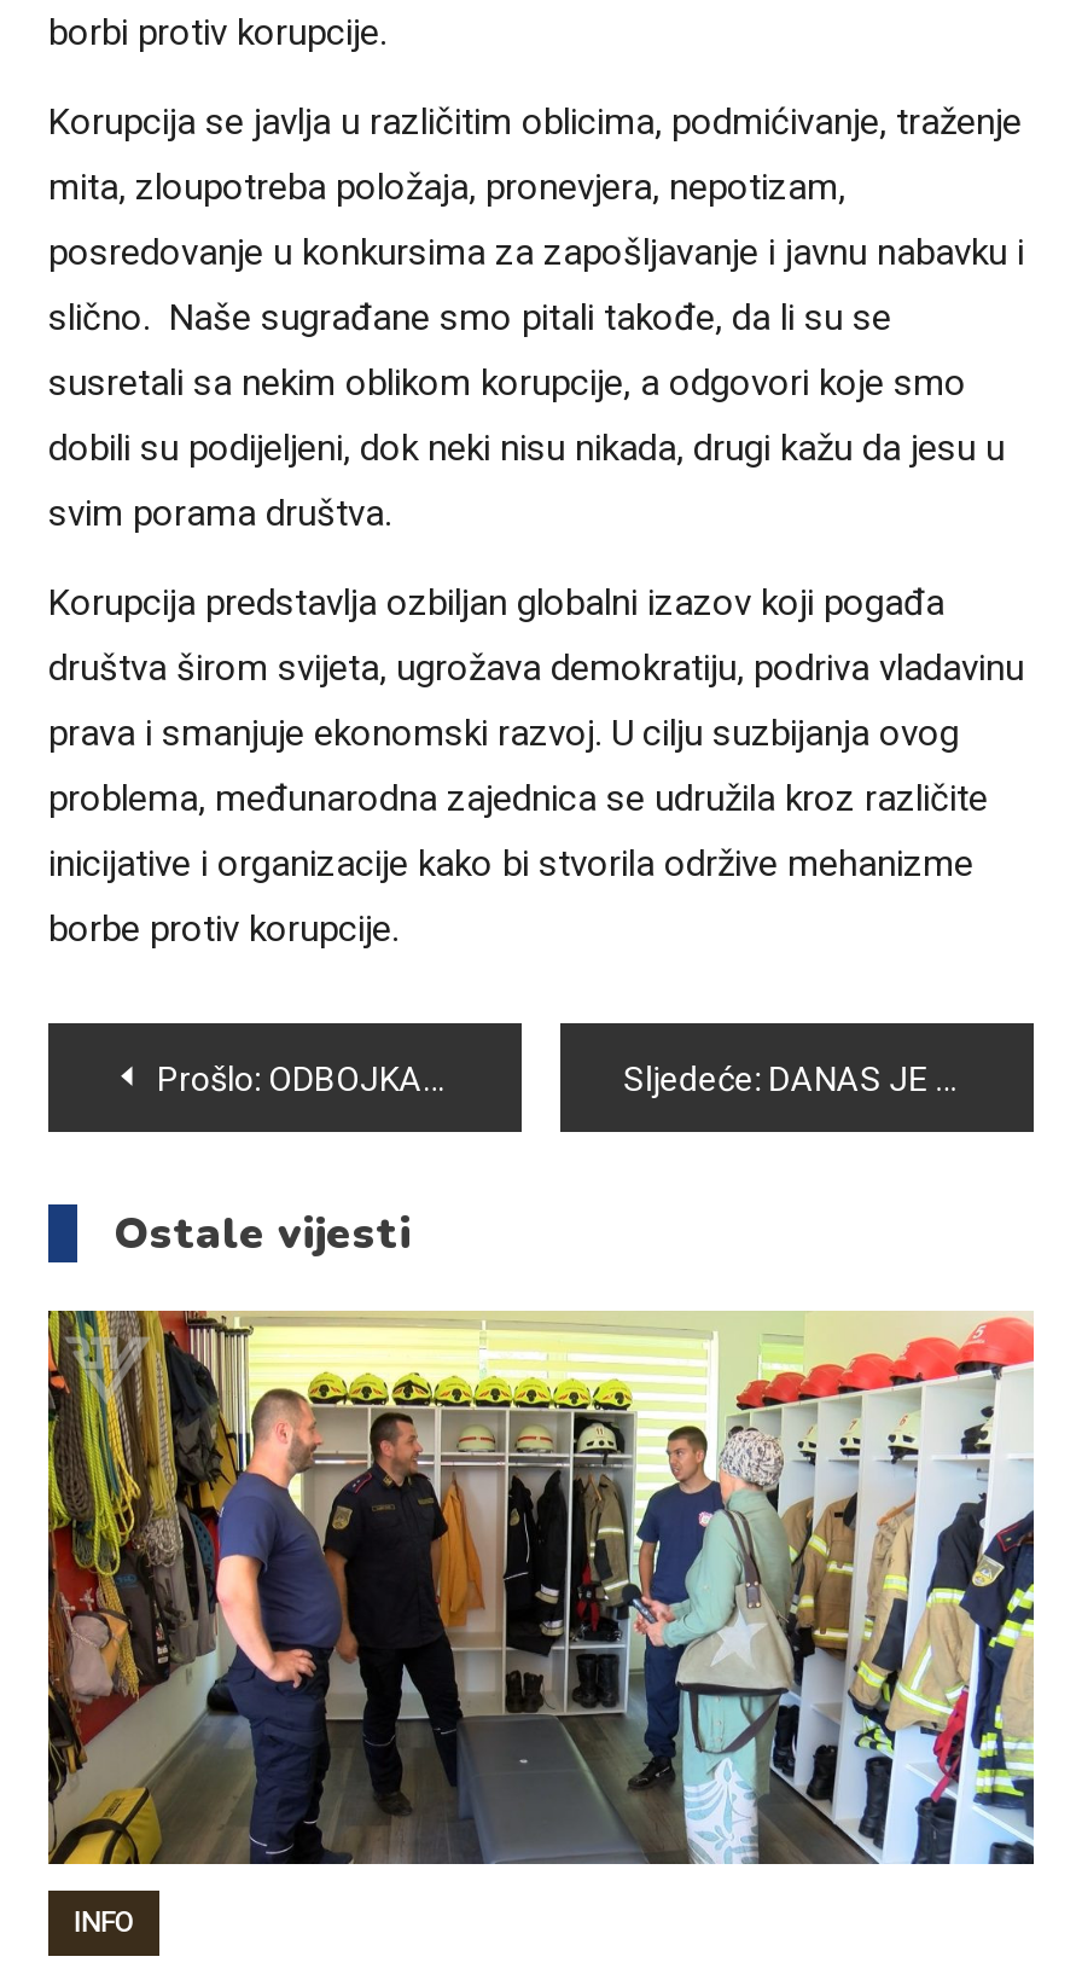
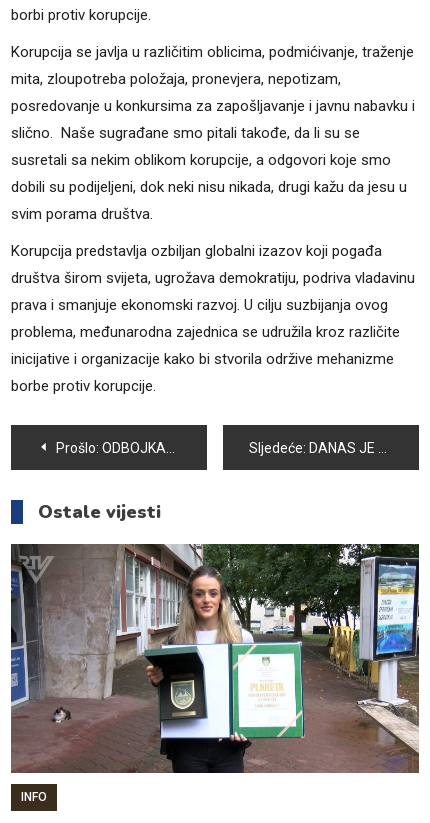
[46,1308,1036,1866] [image] -> [10,543,420,774] [image]

